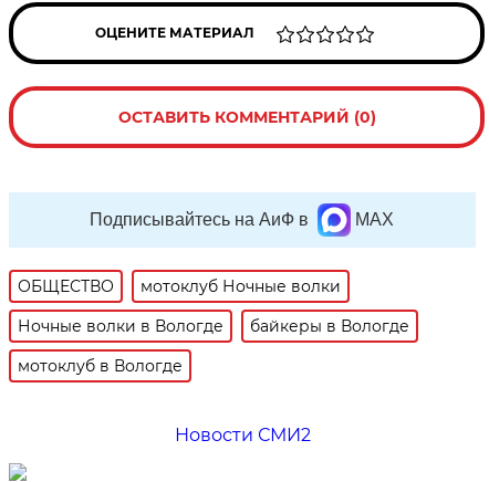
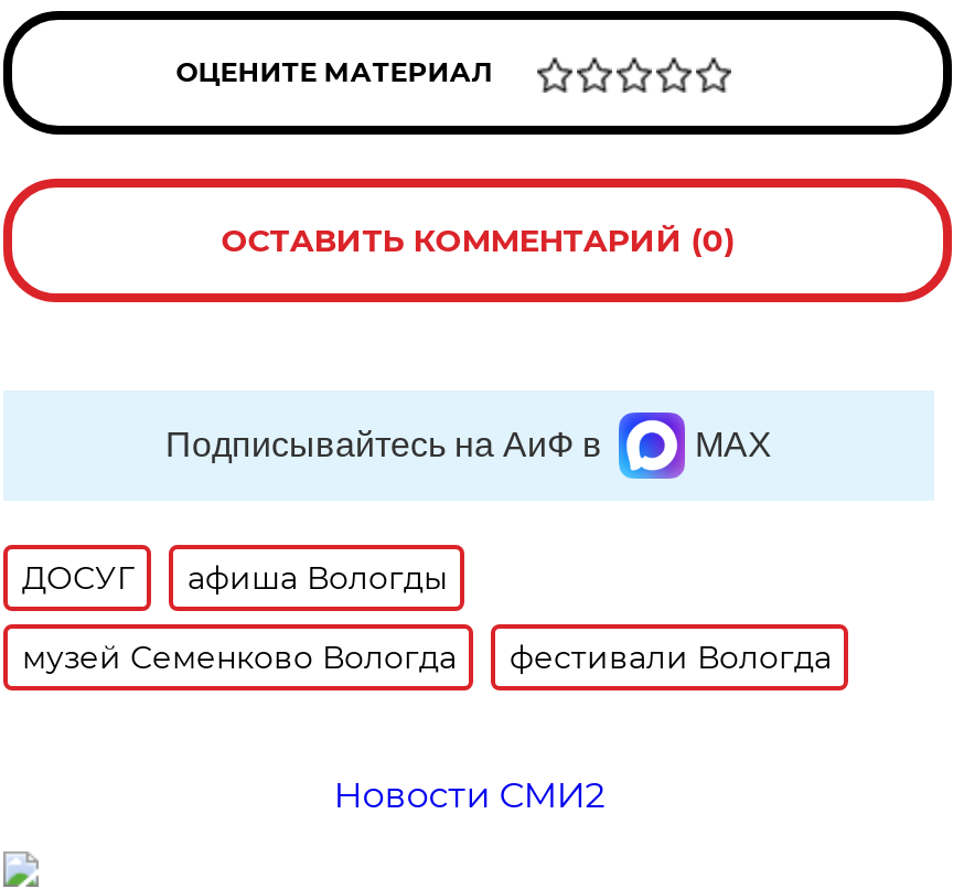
[18,276,410,376] ОБЩЕСТВО | мотоклуб Ночные волки | Ночные волки в Вологде | байкеры в Вологде | мотоклуб в Вологде -> [22,558,831,677] ДОСУГ | афиша Вологды | музей Семенково Вологда | фестивали Вологда

